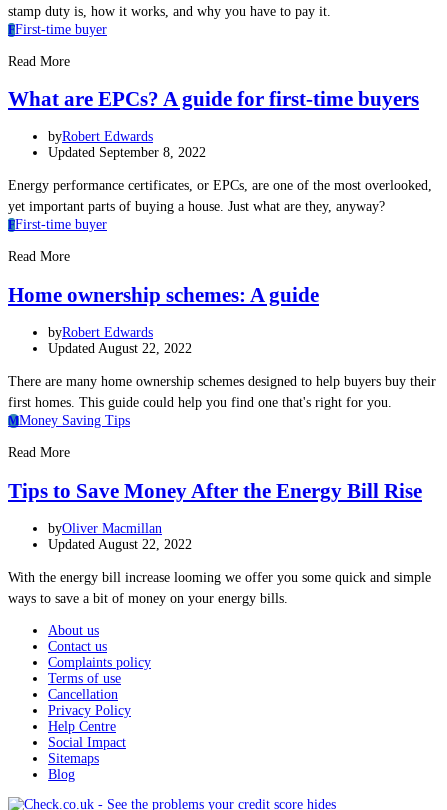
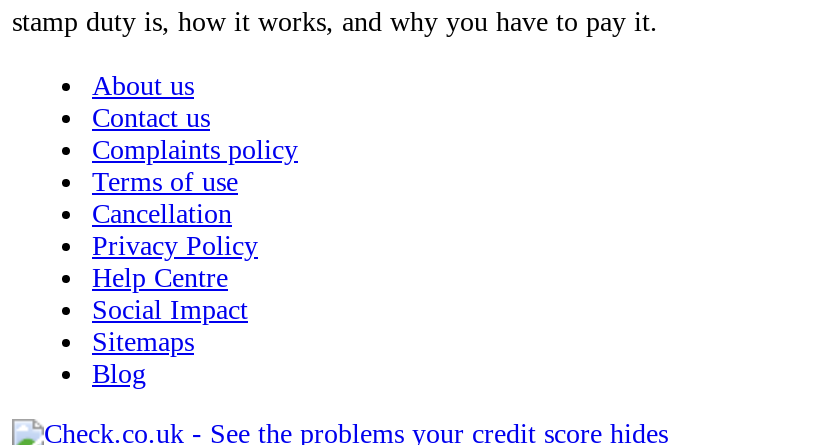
[8,21,436,606] FFirst-time buyer | Read More | What are EPCs? A guide for first-time buyers | byRobert Edwards | Updated September 8, 2022 | Energy performance certificates, or EPCs, are one of the most overlooked, | yet important parts of buying a house. Just what are they, anyway? | FFirst-time buyer | Read More | Home ownership schemes: A guide | byRobert Edwards | Updated August 22, 2022 | There are many home ownership schemes designed to help buyers buy their | first homes. This guide could help you find one that's right for you. | MMoney Saving Tips | Read More | Tips to Save Money After the Energy Bill Rise | byOliver Macmillan | Updated August 22, 2022 | With the energy bill increase looming we offer you some quick and simple | ways to save a bit of money on your energy bills. -> none

